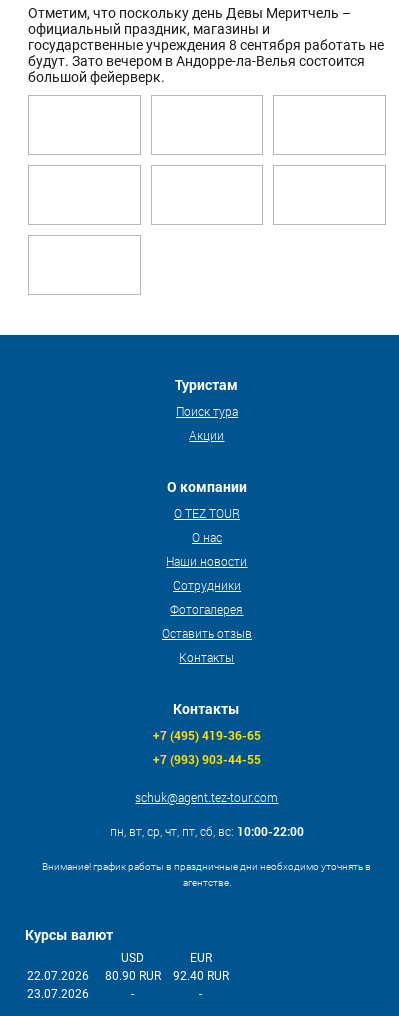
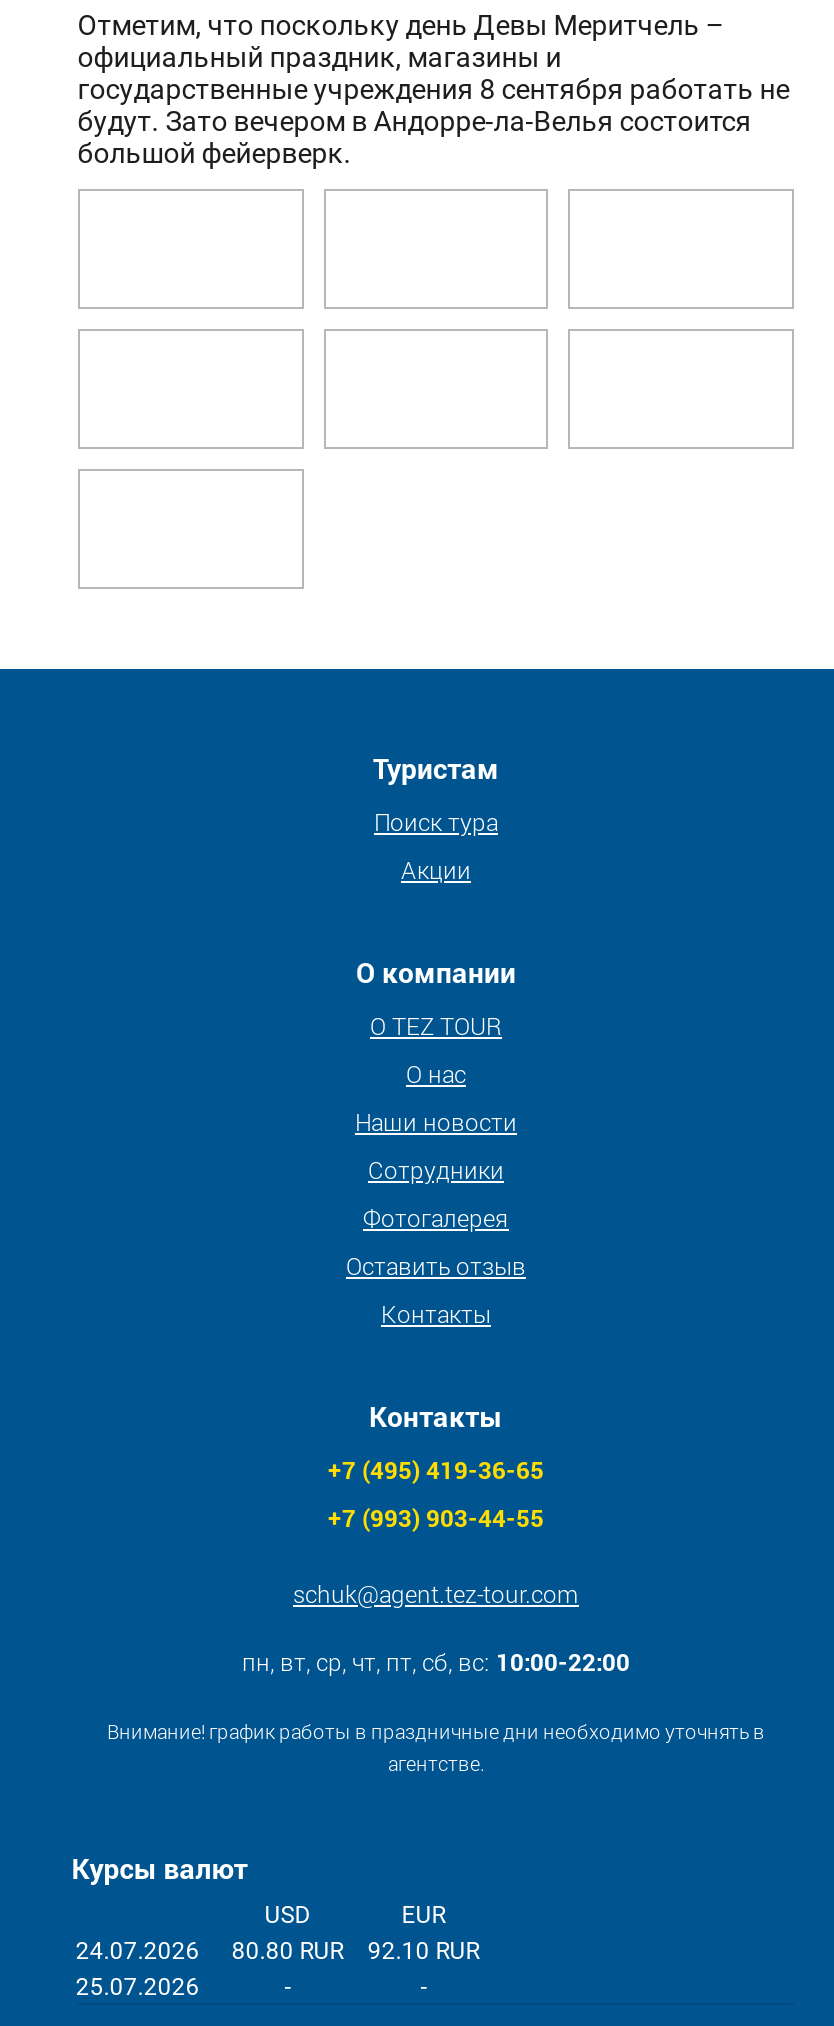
[27,969,89,983] 22.07.2026 -> [76,1937,200,1965] 24.07.2026
[105,969,161,983] 80.90 RUR -> [232,1937,344,1965] 80.80 RUR
[173,969,229,983] 92.40 RUR -> [368,1937,480,1965] 92.10 RUR
[27,987,89,1001] 23.07.2026 -> [76,1973,200,2001] 25.07.2026

